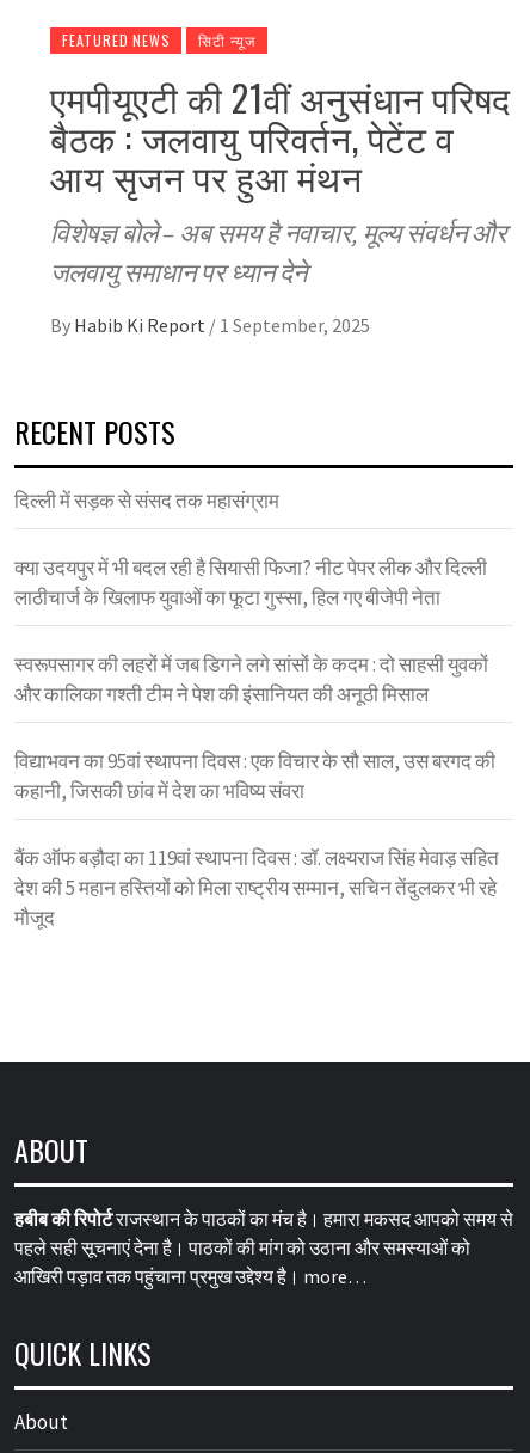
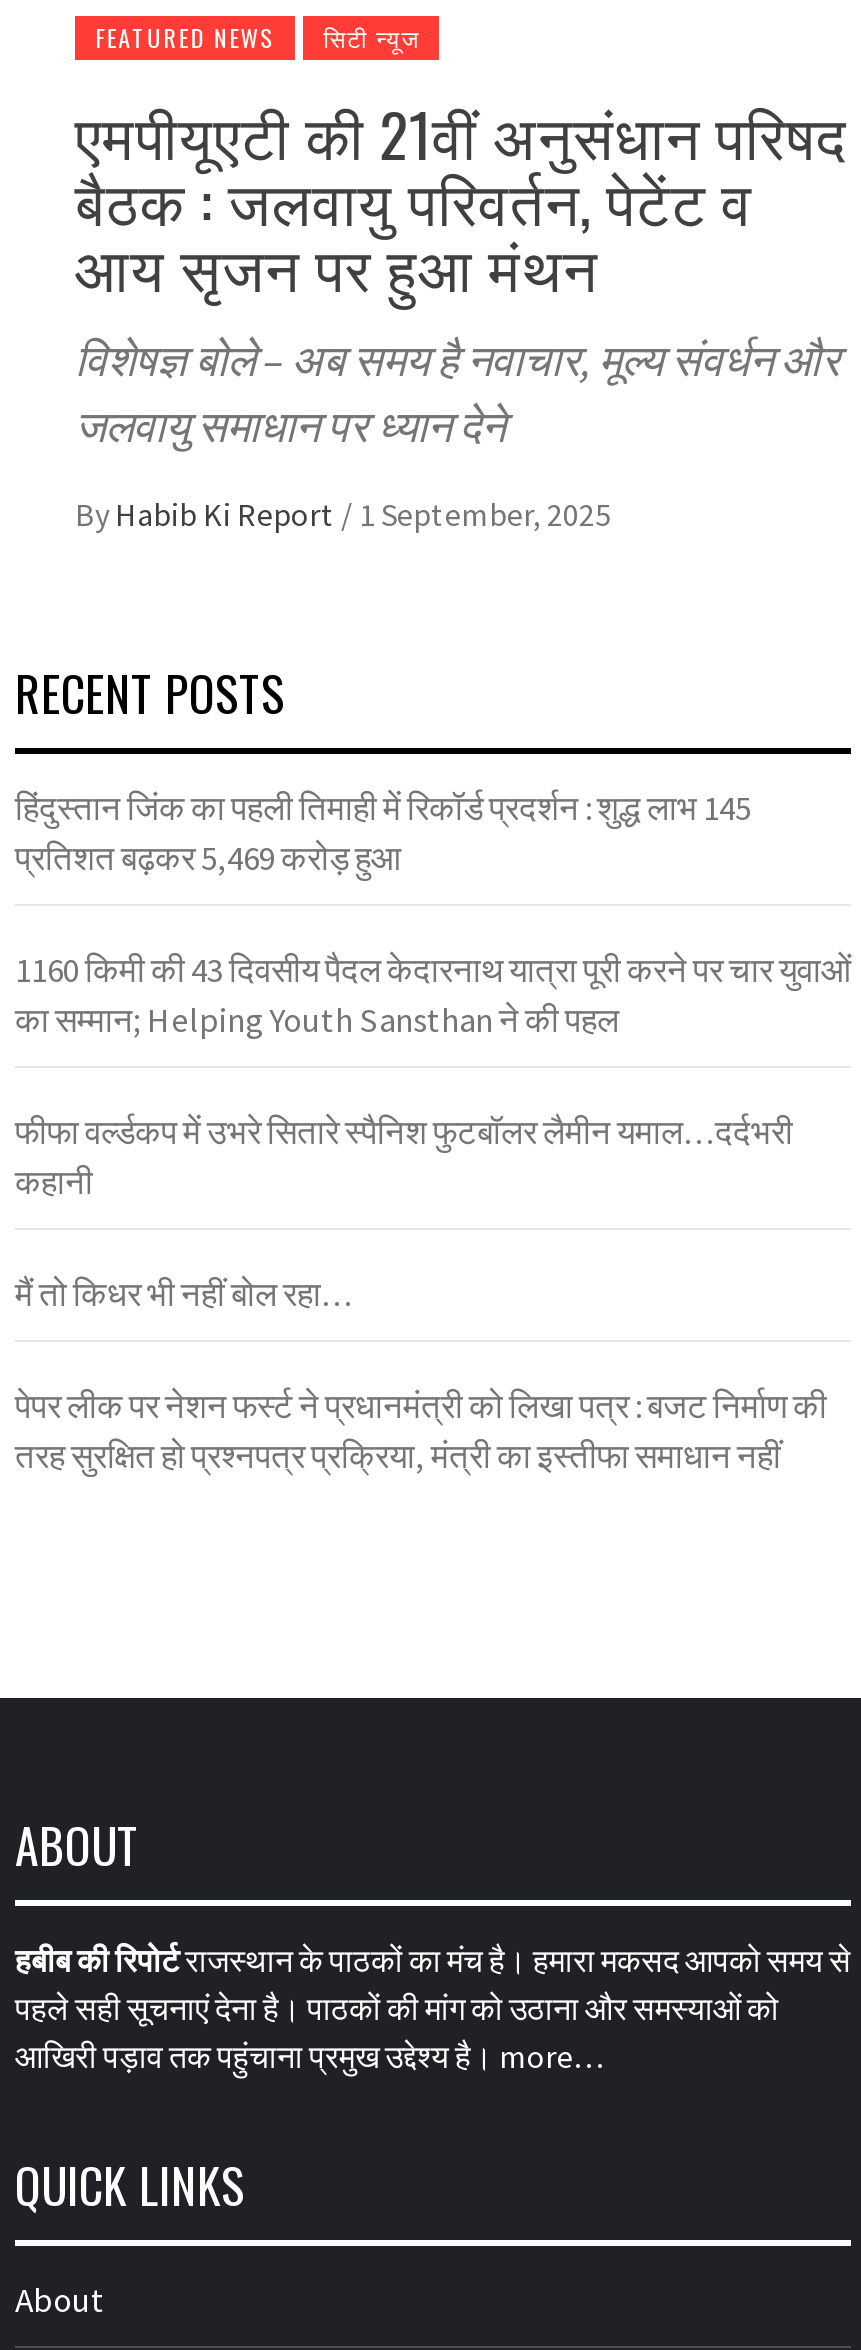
[14,487,279,513] दिल्ली में सड़क से संसद तक महासंग्राम -> [15,785,751,879] हिंदुस्तान जिंक का पहली तिमाही में रिकॉर्ड प्रदर्शन : शुद्ध लाभ 145 | प्रतिशत बढ़कर 5,469 करोड़ हुआ
[14,554,487,610] क्या उदयपुर में भी बदल रही है सियासी फिजा? नीट पेपर लीक और दिल्ली | लाठीचार्ज के खिलाफ युवाओं का फूटा गुस्सा, हिल गए बीजेपी नेता -> [15,947,851,1041] 1160 किमी की 43 दिवसीय पैदल केदारनाथ यात्रा पूरी करने पर चार युवाओं | का सम्मान; Helping Youth Sansthan ने की पहल
[14,651,488,707] स्वरूपसागर की लहरों में जब डिगने लगे सांसों के कदम : दो साहसी युवकों | और कालिका गश्ती टीम ने पेश की इंसानियत की अनूठी मिसाल -> [15,1109,793,1203] फीफा वर्ल्डकप में उभरे सितारे स्पैनिश फुटबॉलर लैमीन यमाल…दर्दभरी | कहानी
[14,748,495,804] विद्याभवन का 95वां स्थापना दिवस : एक विचार के सौ साल, उस बरगद की | कहानी, जिसकी छांव में देश का भविष्य संवरा -> [15,1271,353,1315] मैं तो किधर भी नहीं बोल रहा…
[14,844,499,930] बैंक ऑफ बड़ौदा का 119वां स्थापना दिवस : डॉ. लक्ष्यराज सिंह मेवाड़ सहित | देश की 5 महान हस्तियों को मिला राष्ट्रीय सम्मान, सचिन तेंदुलकर भी रहे | मौजूद -> [15,1383,827,1477] पेपर लीक पर नेशन फर्स्ट ने प्रधानमंत्री को लिखा पत्र : बजट निर्माण की | तरह सुरक्षित हो प्रश्नपत्र प्रक्रिया, मंत्री का इस्तीफा समाधान नहीं

